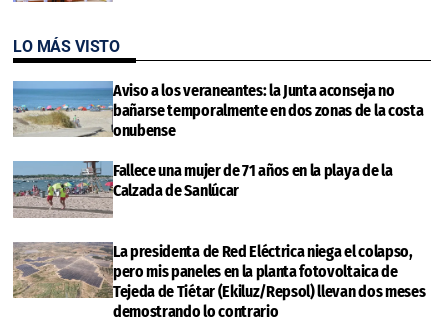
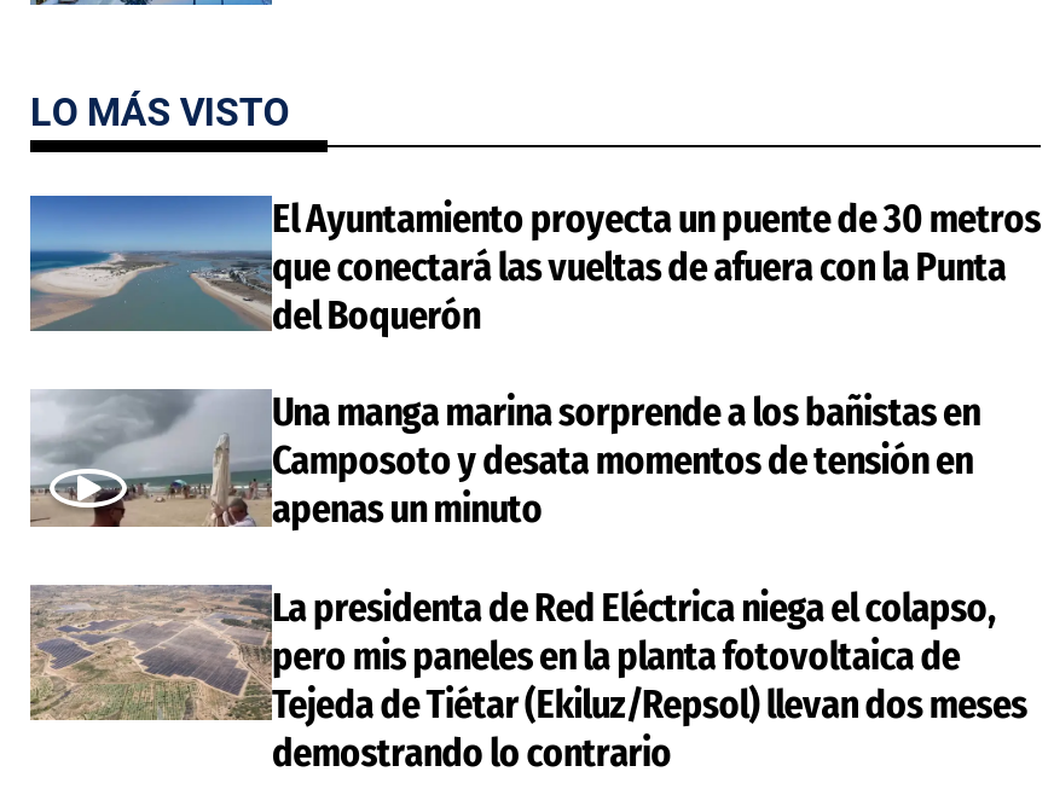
[13,81,423,140] [image] | Aviso a los veraneantes: la Junta aconseja no | bañarse temporalmente en dos zonas de la costa | onubense -> [28,196,1041,339] [image] | El Ayuntamiento proyecta un puente de 30 metros | que conectará las vueltas de afuera con la Punta | del Boquerón
[13,160,392,217] [image] | Fallece una mujer de 71 años en la playa de la | Calzada de Sanlúcar -> [33,389,980,533] [image] | Una manga marina sorprende a los bañistas en | Camposoto y desata momentos de tensión en | apenas un minuto

